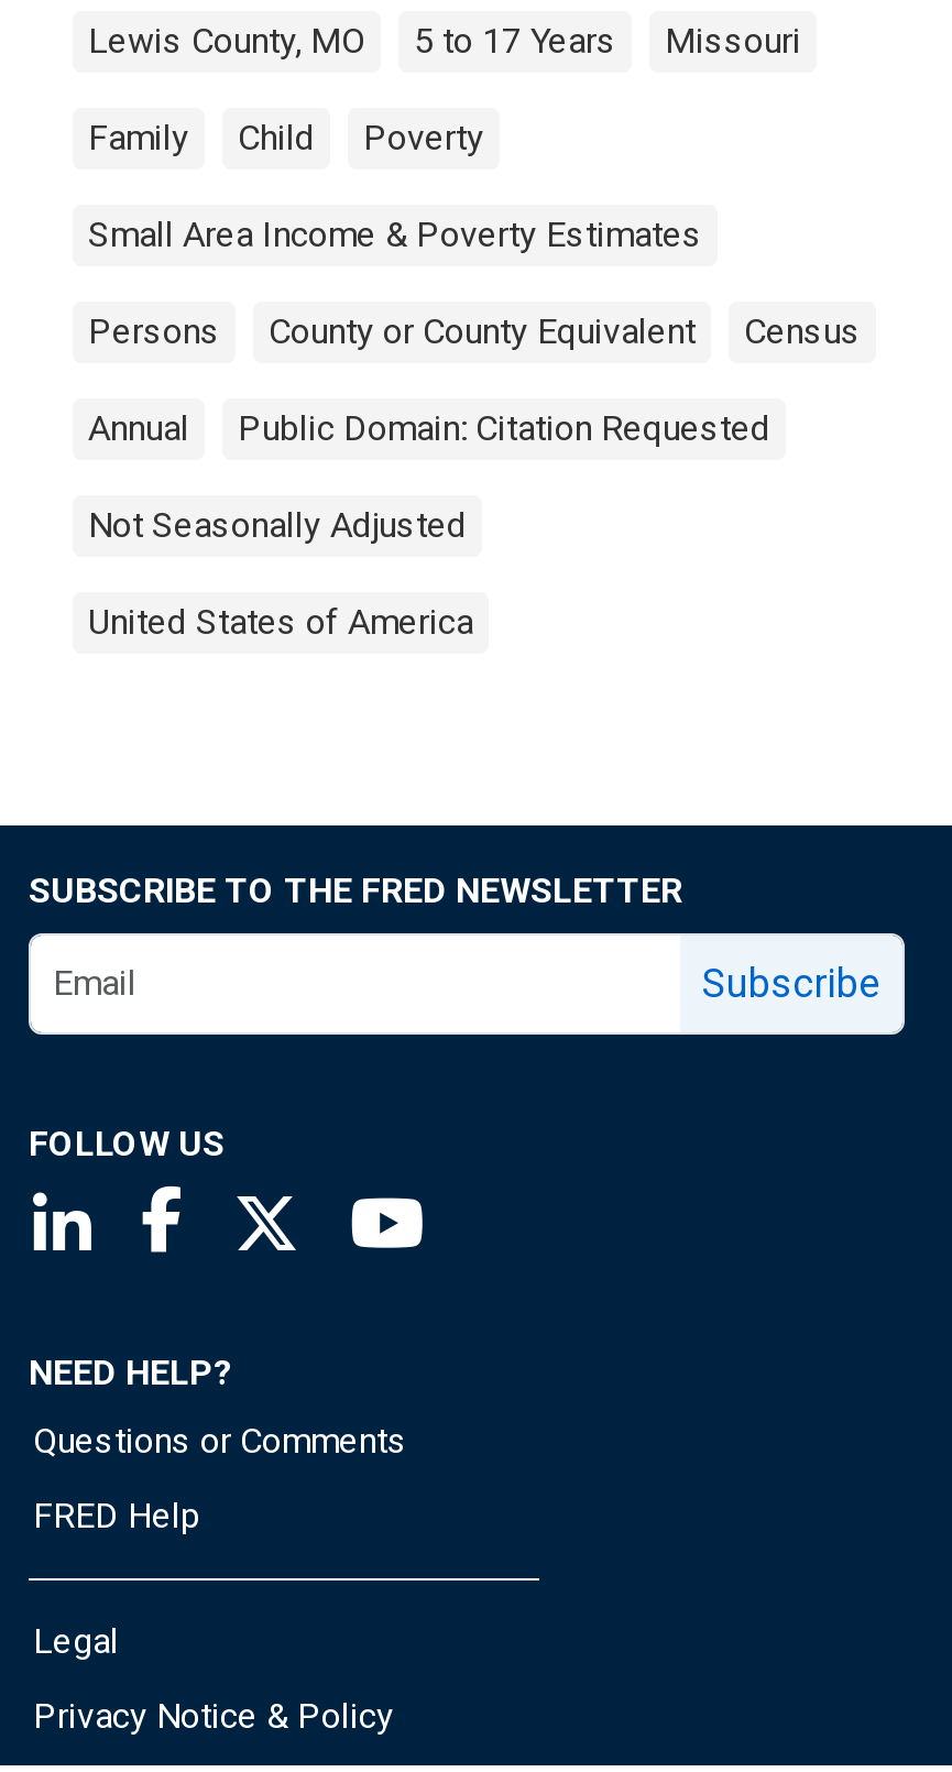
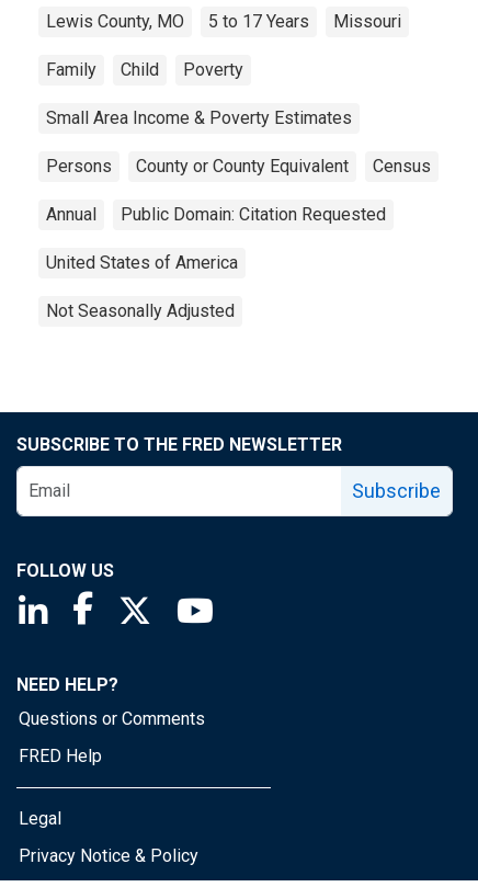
moved [88,504,467,546] -> [46,300,235,321]: Not Seasonally Adjusted
moved [88,601,473,643] -> [46,252,238,273]: United States of America

